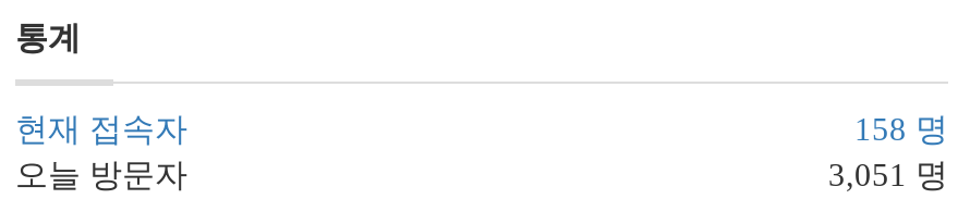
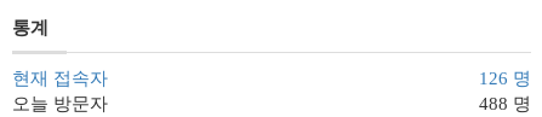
[854,111,948,146] 158 명 -> [479,68,531,87] 126 명
[828,157,948,191] 3,051 명 -> [479,93,531,113] 488 명

